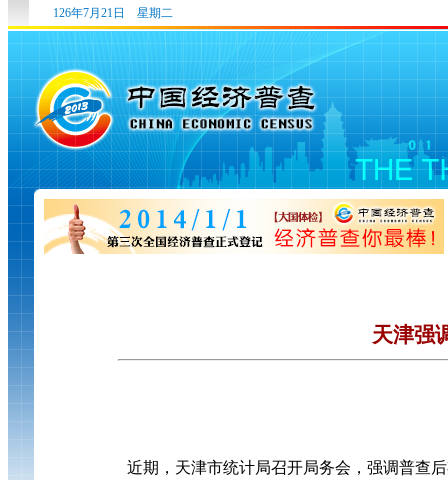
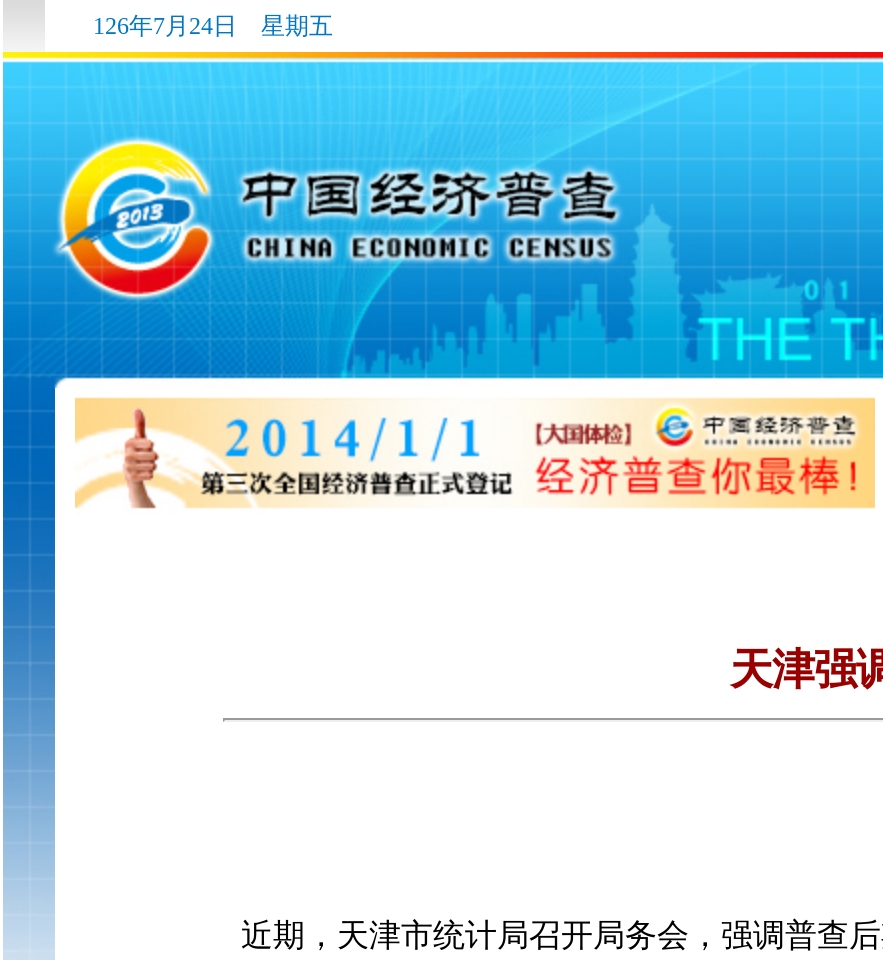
[53,6,173,20] 126年7月21日 星期二 -> [93,12,333,40] 126年7月24日 星期五

